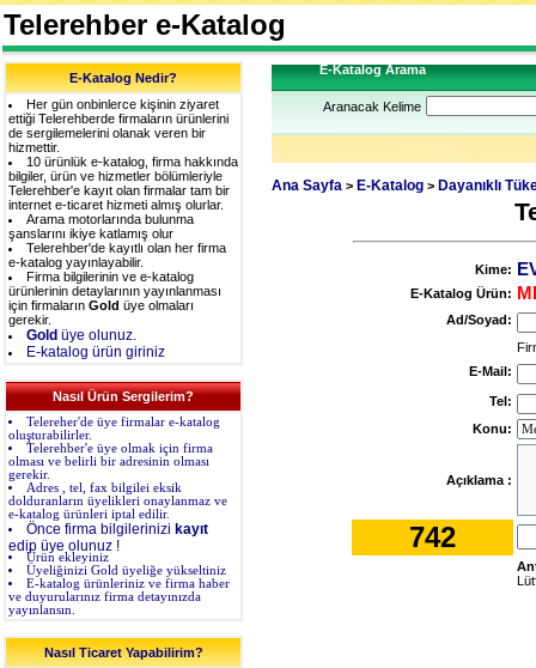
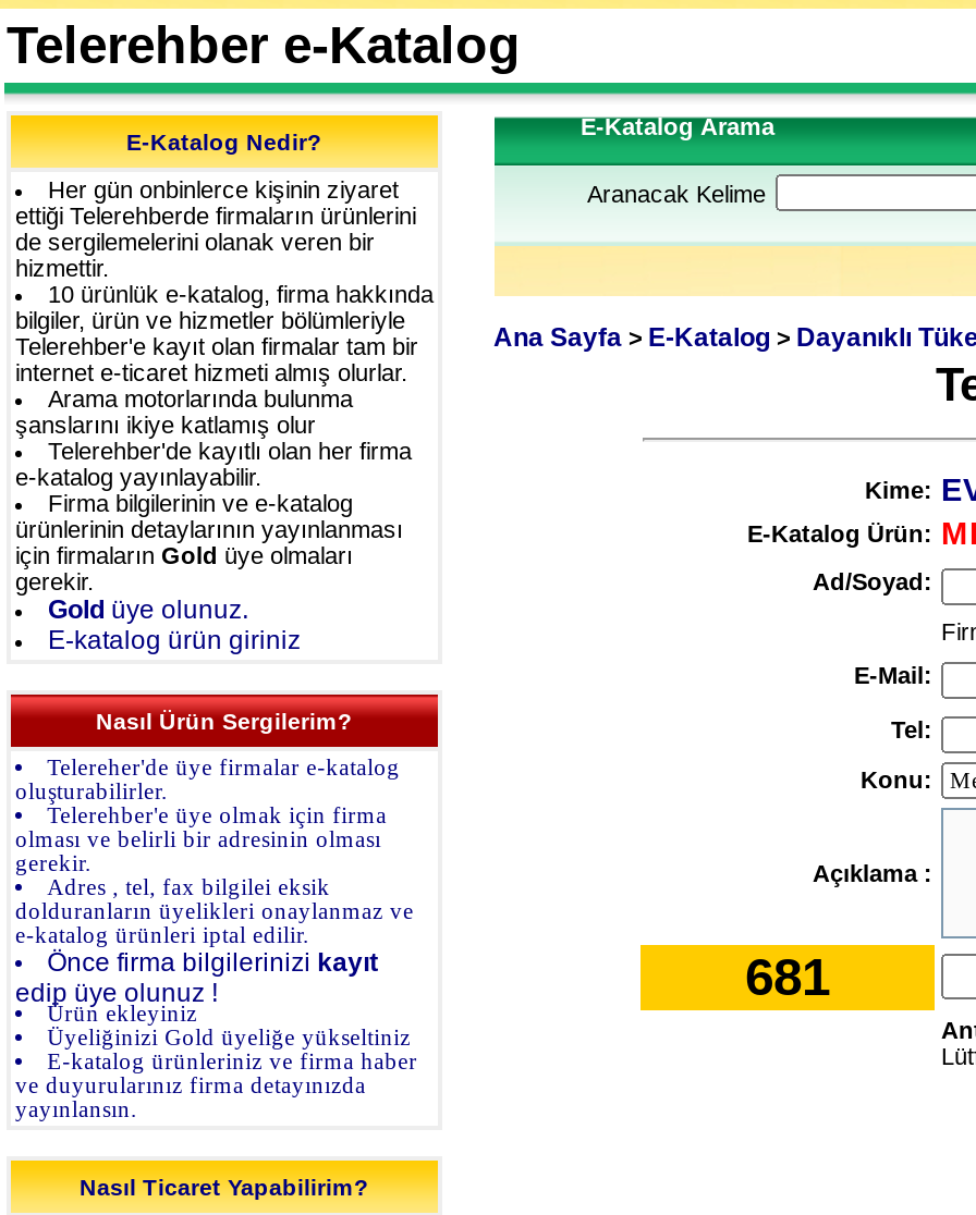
[409,521,456,553] 742 -> [745,947,830,1006] 681

